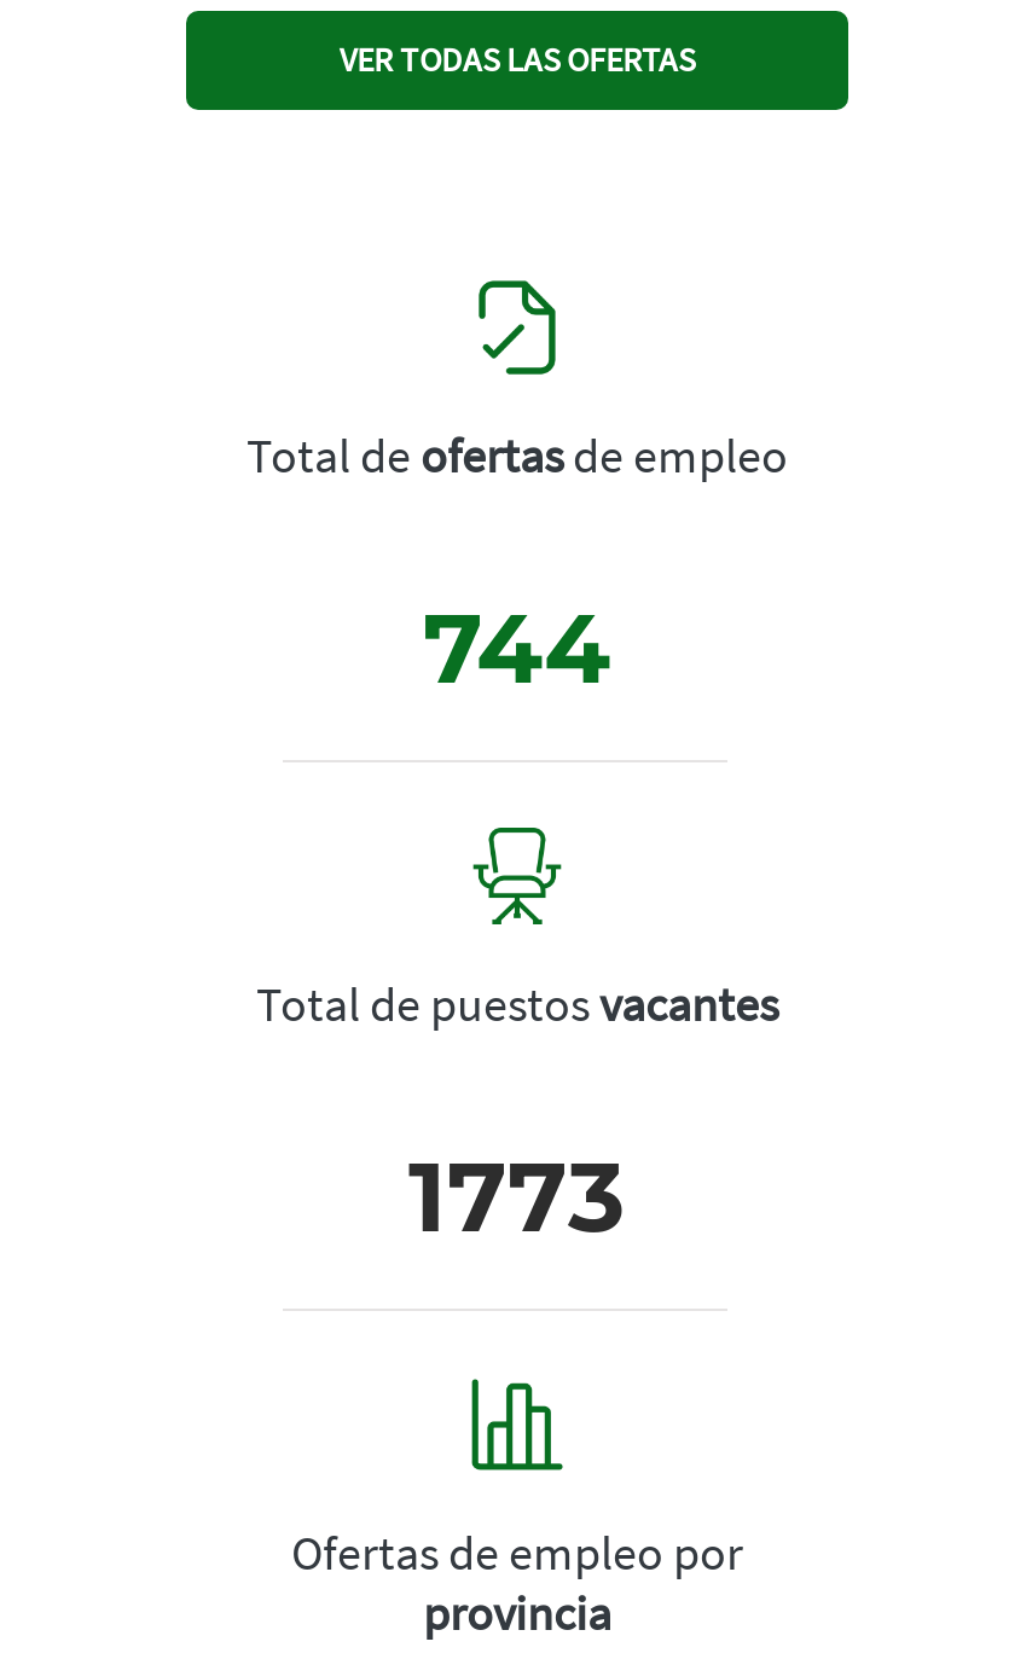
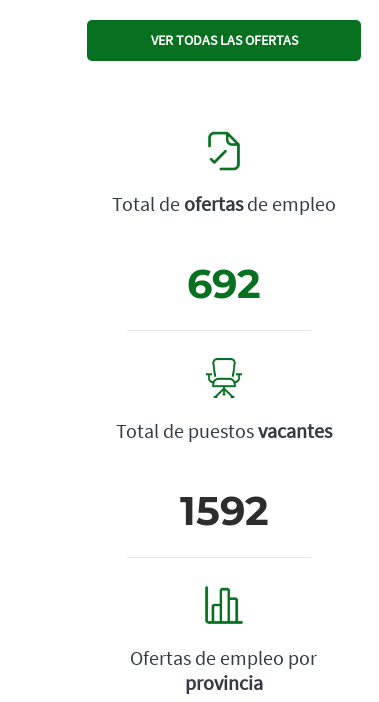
[423,589,611,707] 744 -> [187,259,261,308] 692
[408,1137,626,1256] 1773 -> [179,486,268,535] 1592

